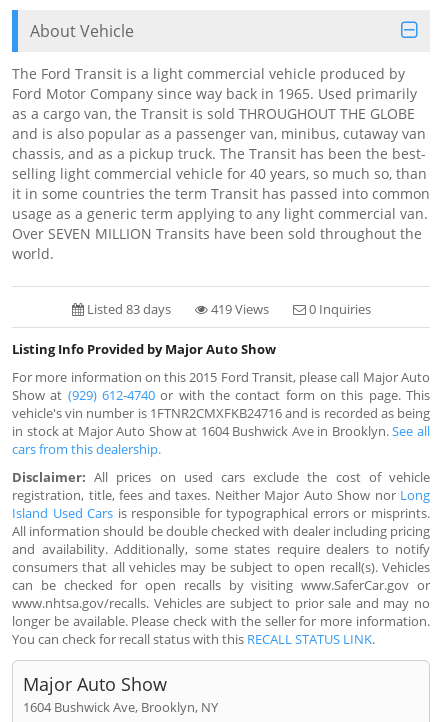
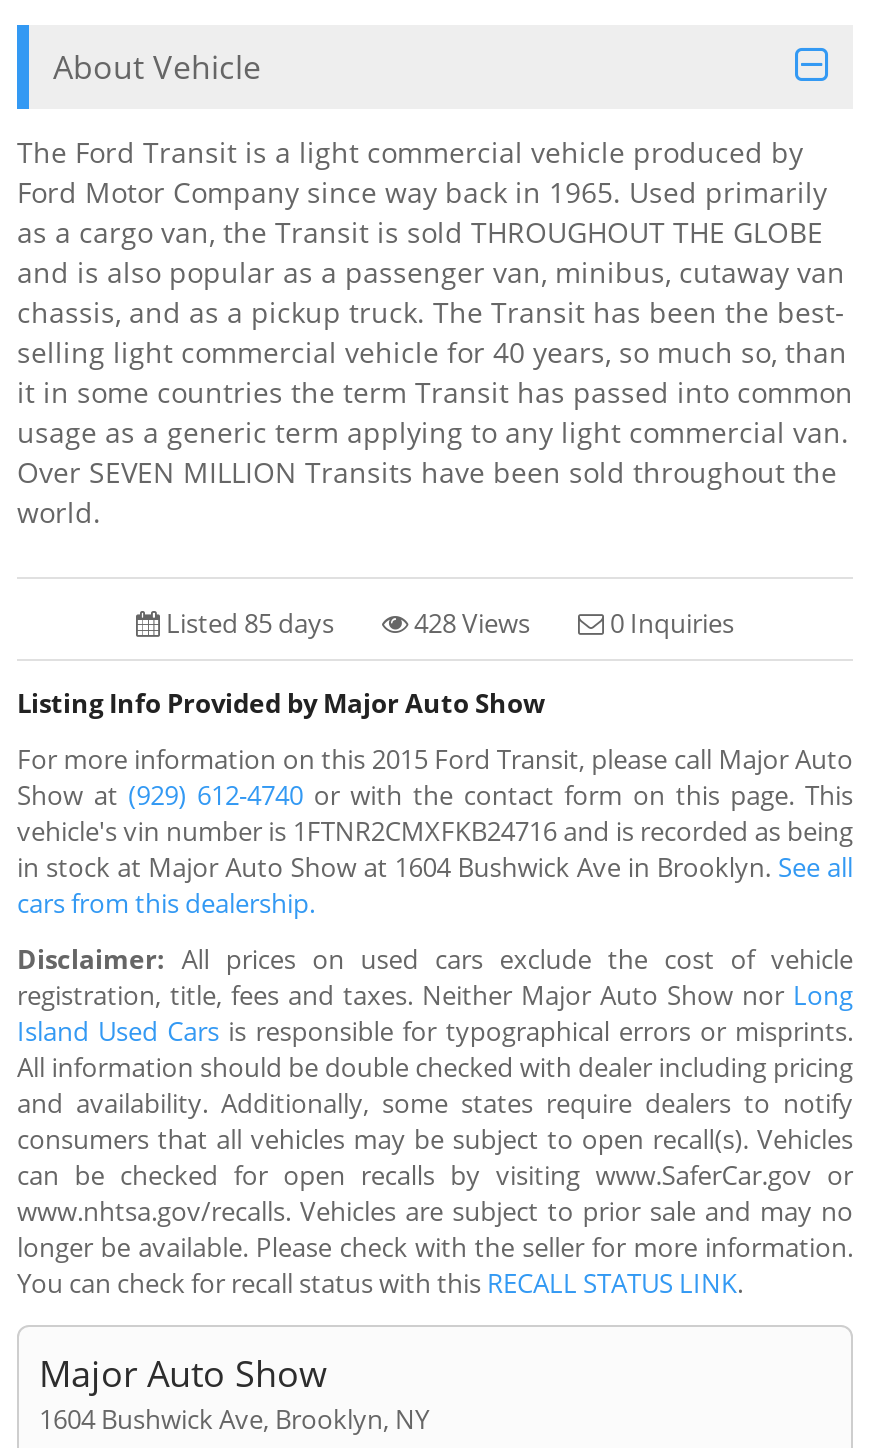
[83,299,170,317] Listed 83 days -> [160,604,334,640] Listed 85 days
[207,299,268,317] 419 Views -> [408,604,530,640] 428 Views

